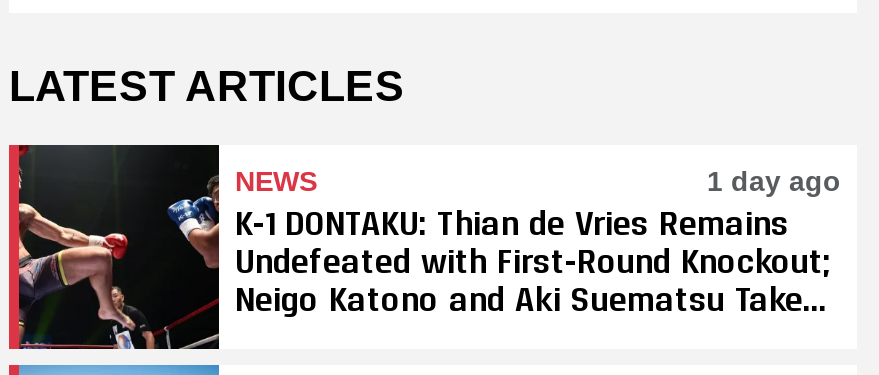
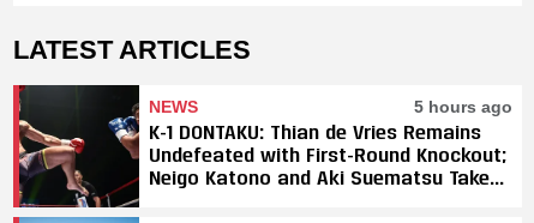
[707,165,841,197] 1 day ago -> [414,97,512,116] 5 hours ago

